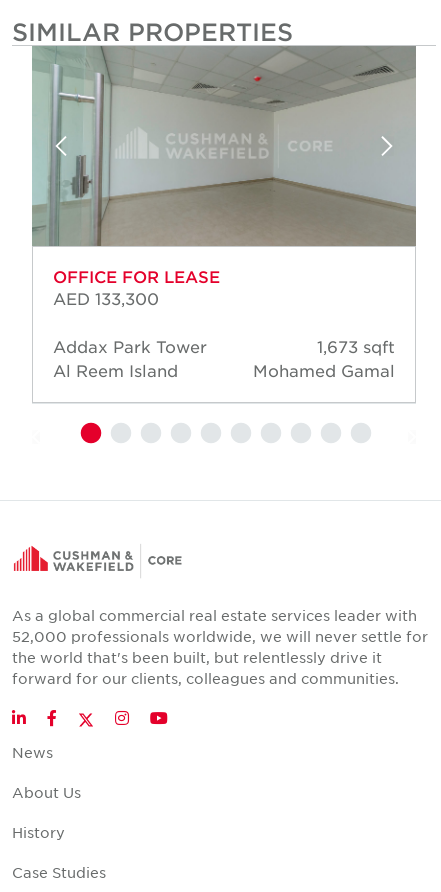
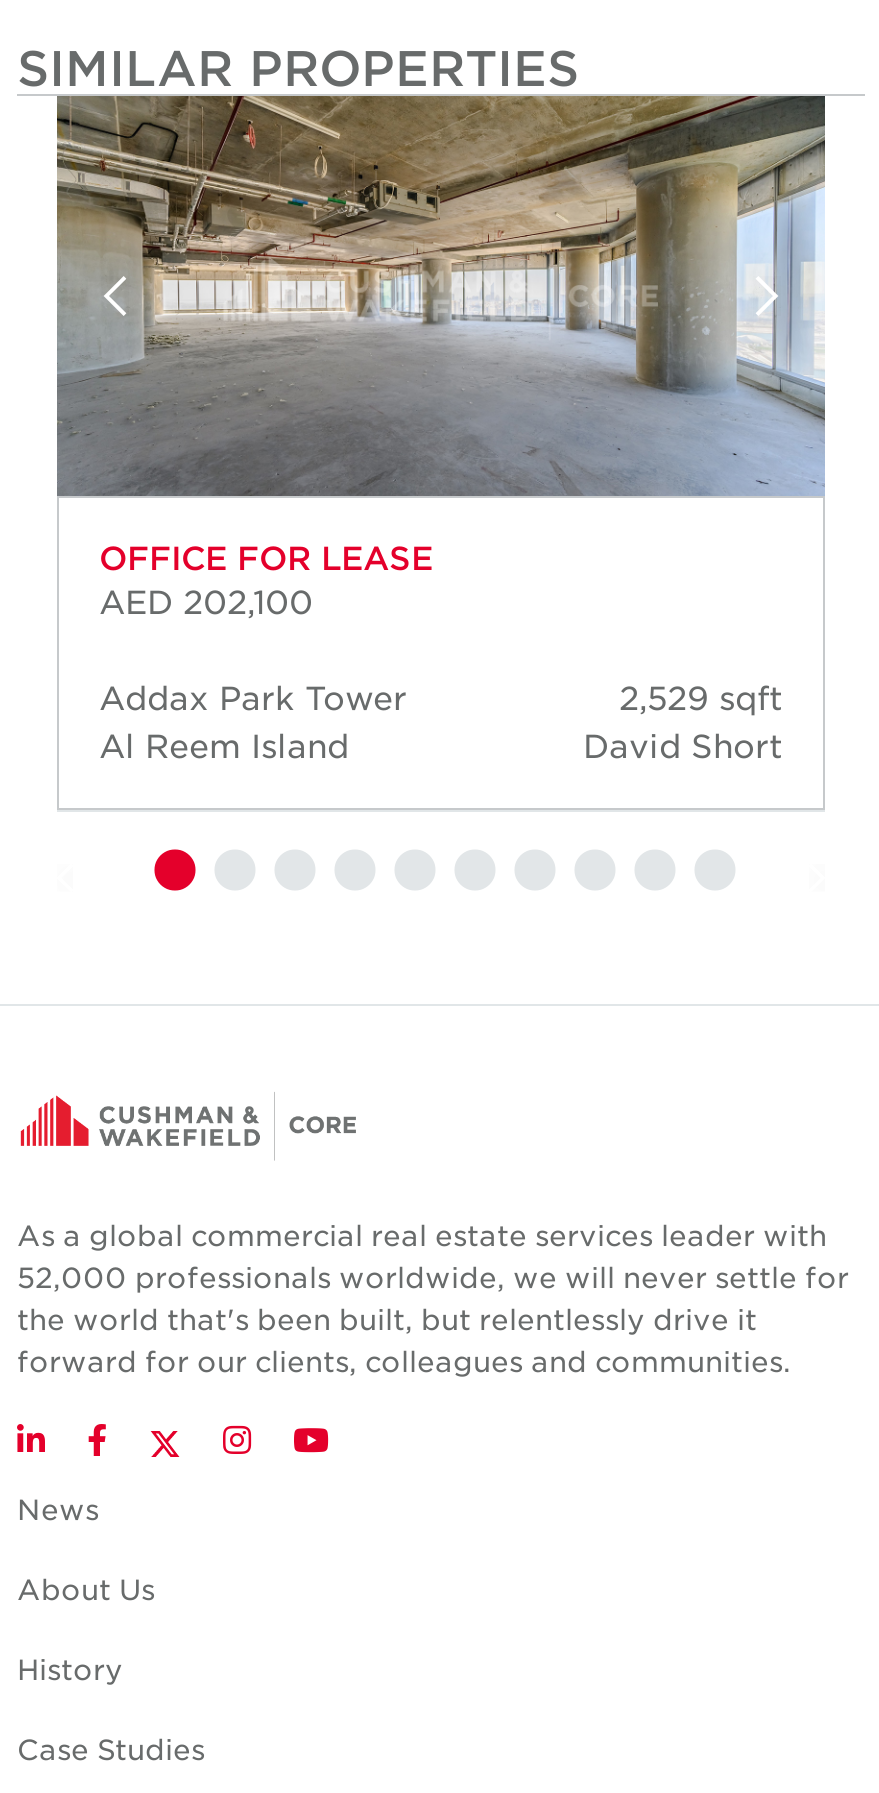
[31,45,417,247] [image] -> [55,96,827,498] [image]
[53,288,159,308] AED 133,300 -> [99,581,313,621] AED 202,100
[253,336,395,380] 1,673 sqft | Mohamed Gamal -> [583,677,783,765] 2,529 sqft | David Short

